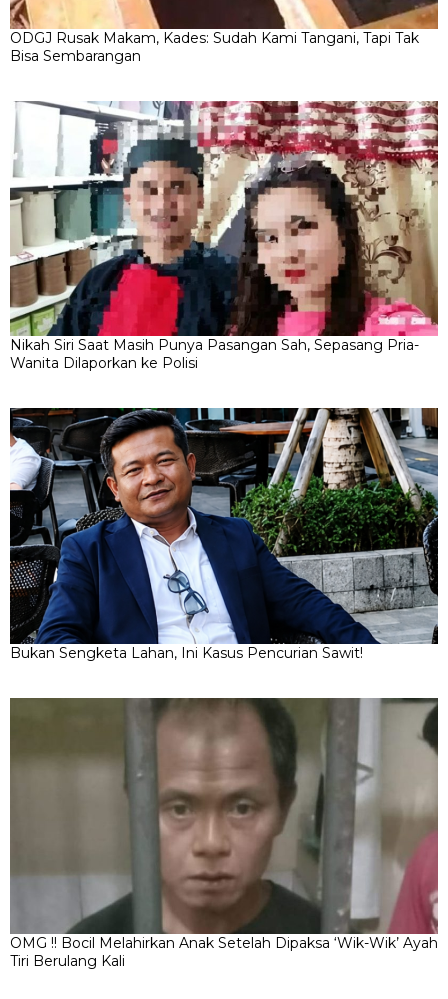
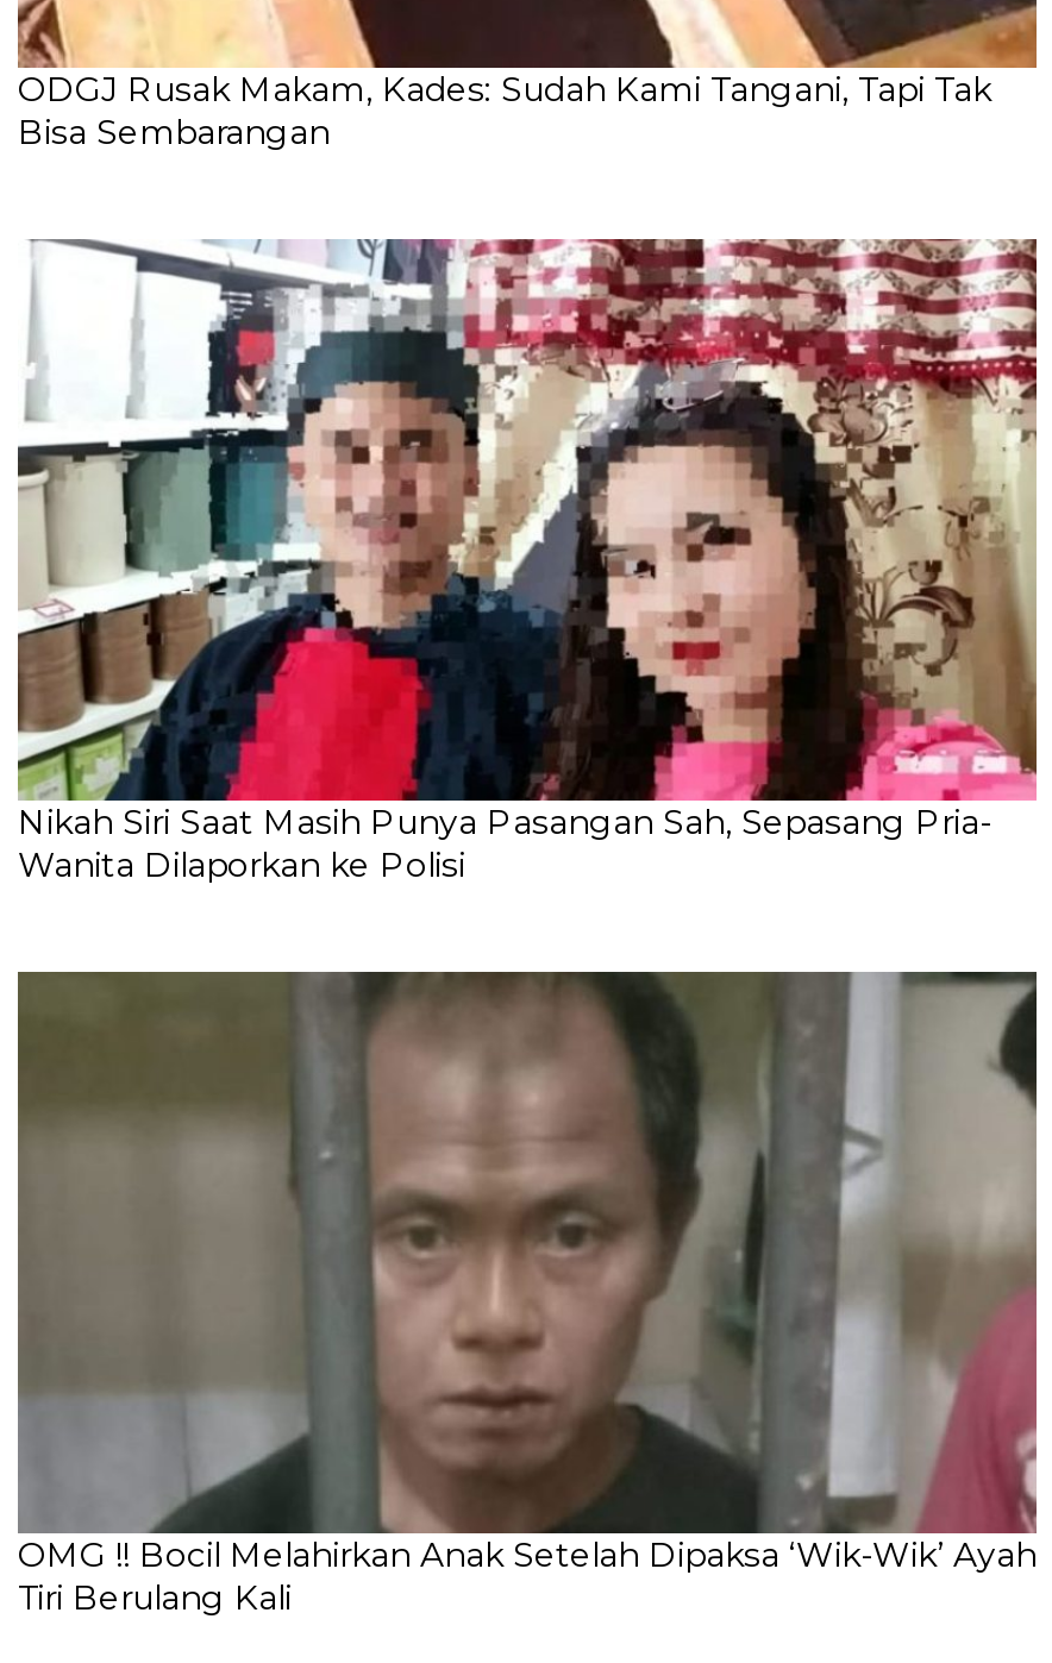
[9,407,439,662] [image] | Bukan Sengketa Lahan, Ini Kasus Pencurian Sawit! -> none

